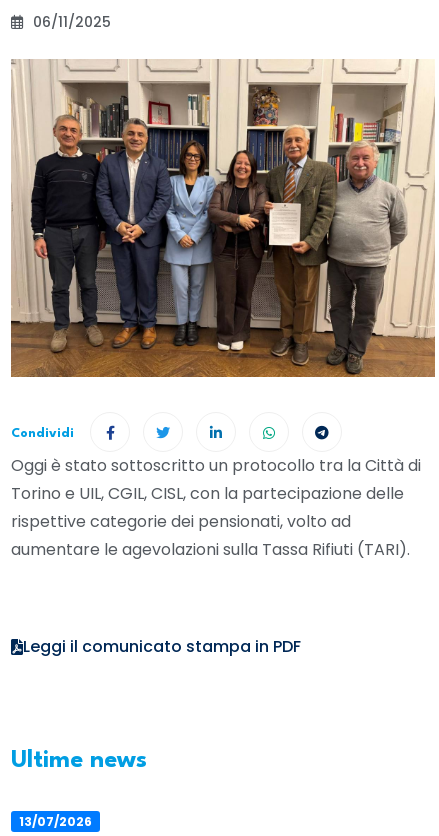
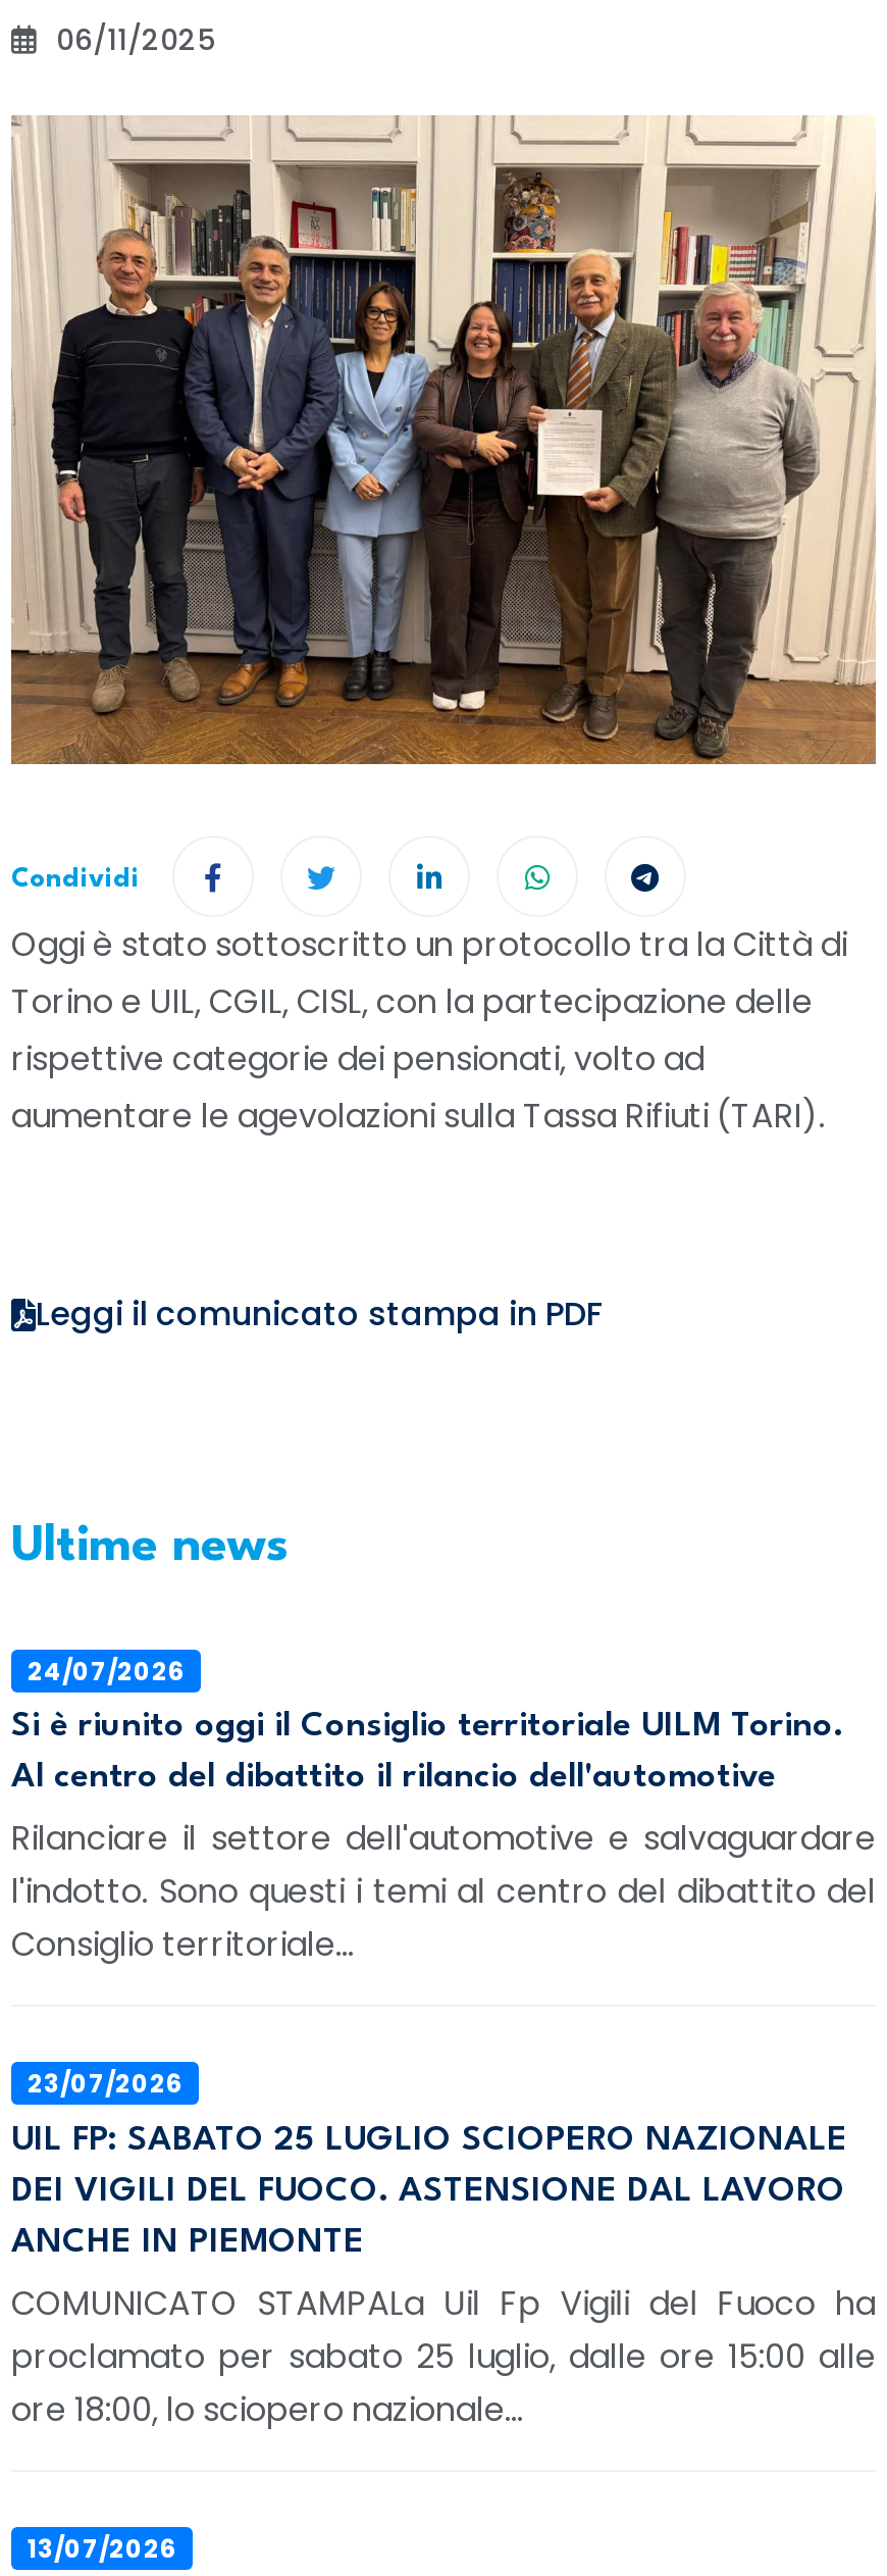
none -> [11,1654,876,2433] 24/07/2026 | Si è riunito oggi il Consiglio territoriale UILM Torino. | Al centro del dibattito il rilancio dell'automotive | Rilanciare il settore dell'automotive e salvaguardare | l'indotto. Sono questi i temi al centro del dibattito del | Consiglio territoriale... | 23/07/2026 | UIL FP: SABATO 25 LUGLIO SCIOPERO NAZIONALE | DEI VIGILI DEL FUOCO. ASTENSIONE DAL LAVORO | ANCHE IN PIEMONTE | COMUNICATO STAMPALa Uil Fp Vigili del Fuoco ha | proclamato per sabato 25 luglio, dalle ore 15:00 alle | ore 18:00, lo sciopero nazionale...

